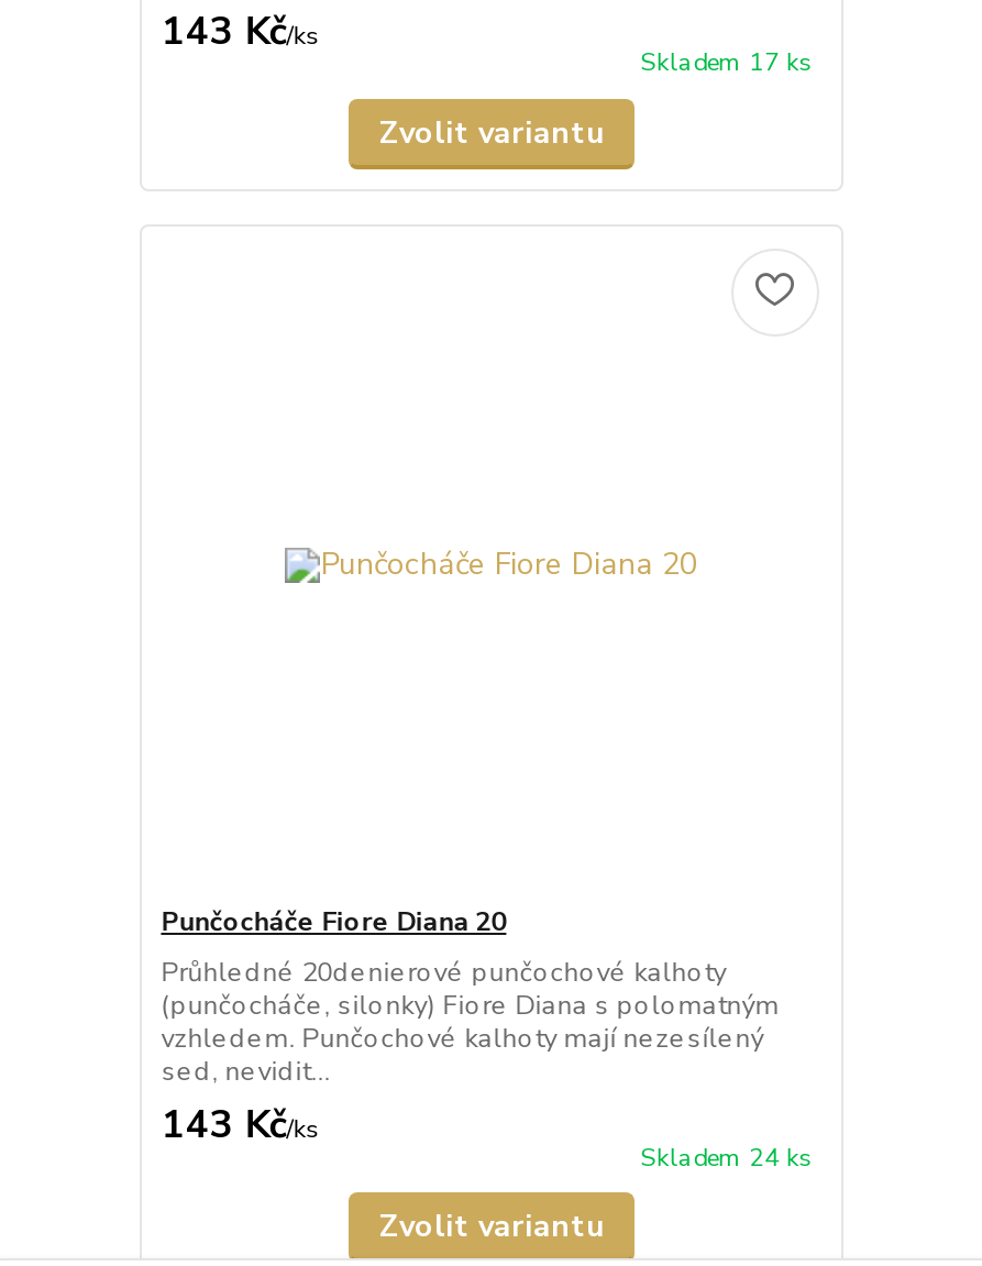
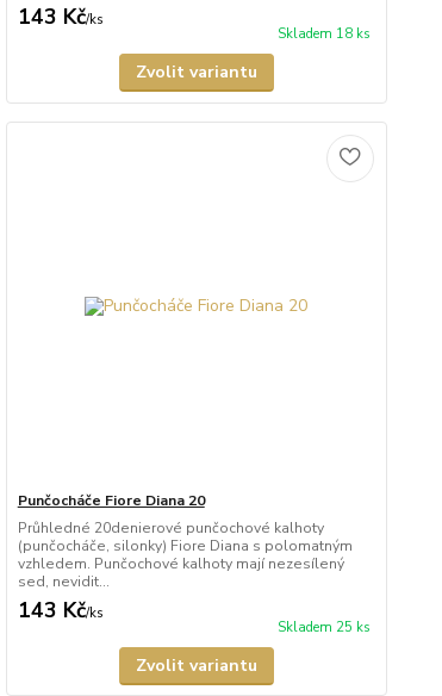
[641,47,812,80] Skladem 17 ks -> [277,25,370,43] Skladem 18 ks
[641,1141,812,1174] Skladem 24 ks -> [277,618,370,636] Skladem 25 ks

